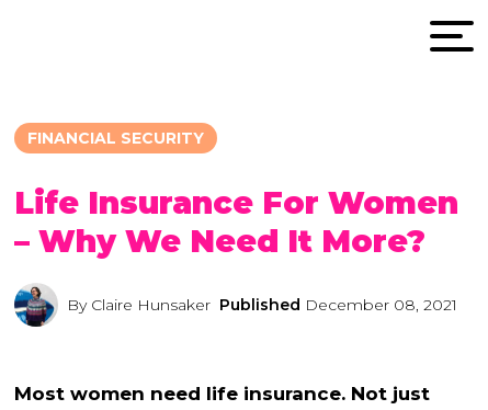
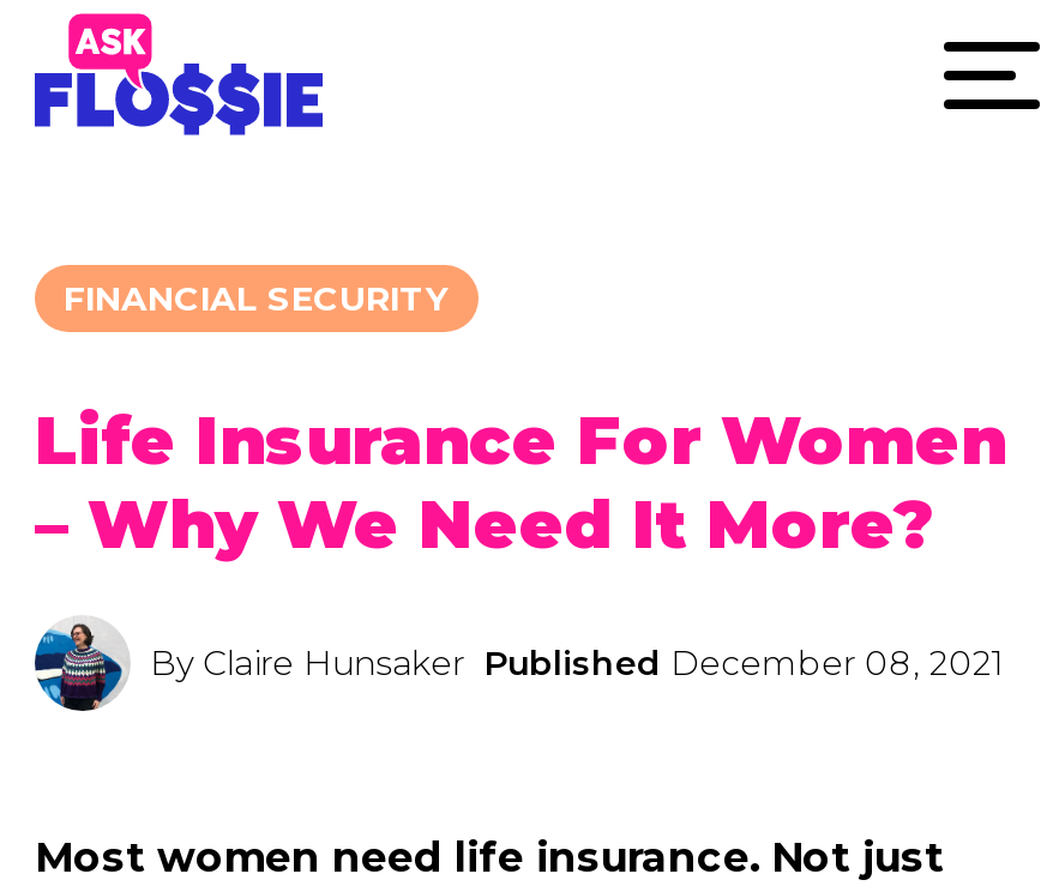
none -> [32,11,325,138] [image]

